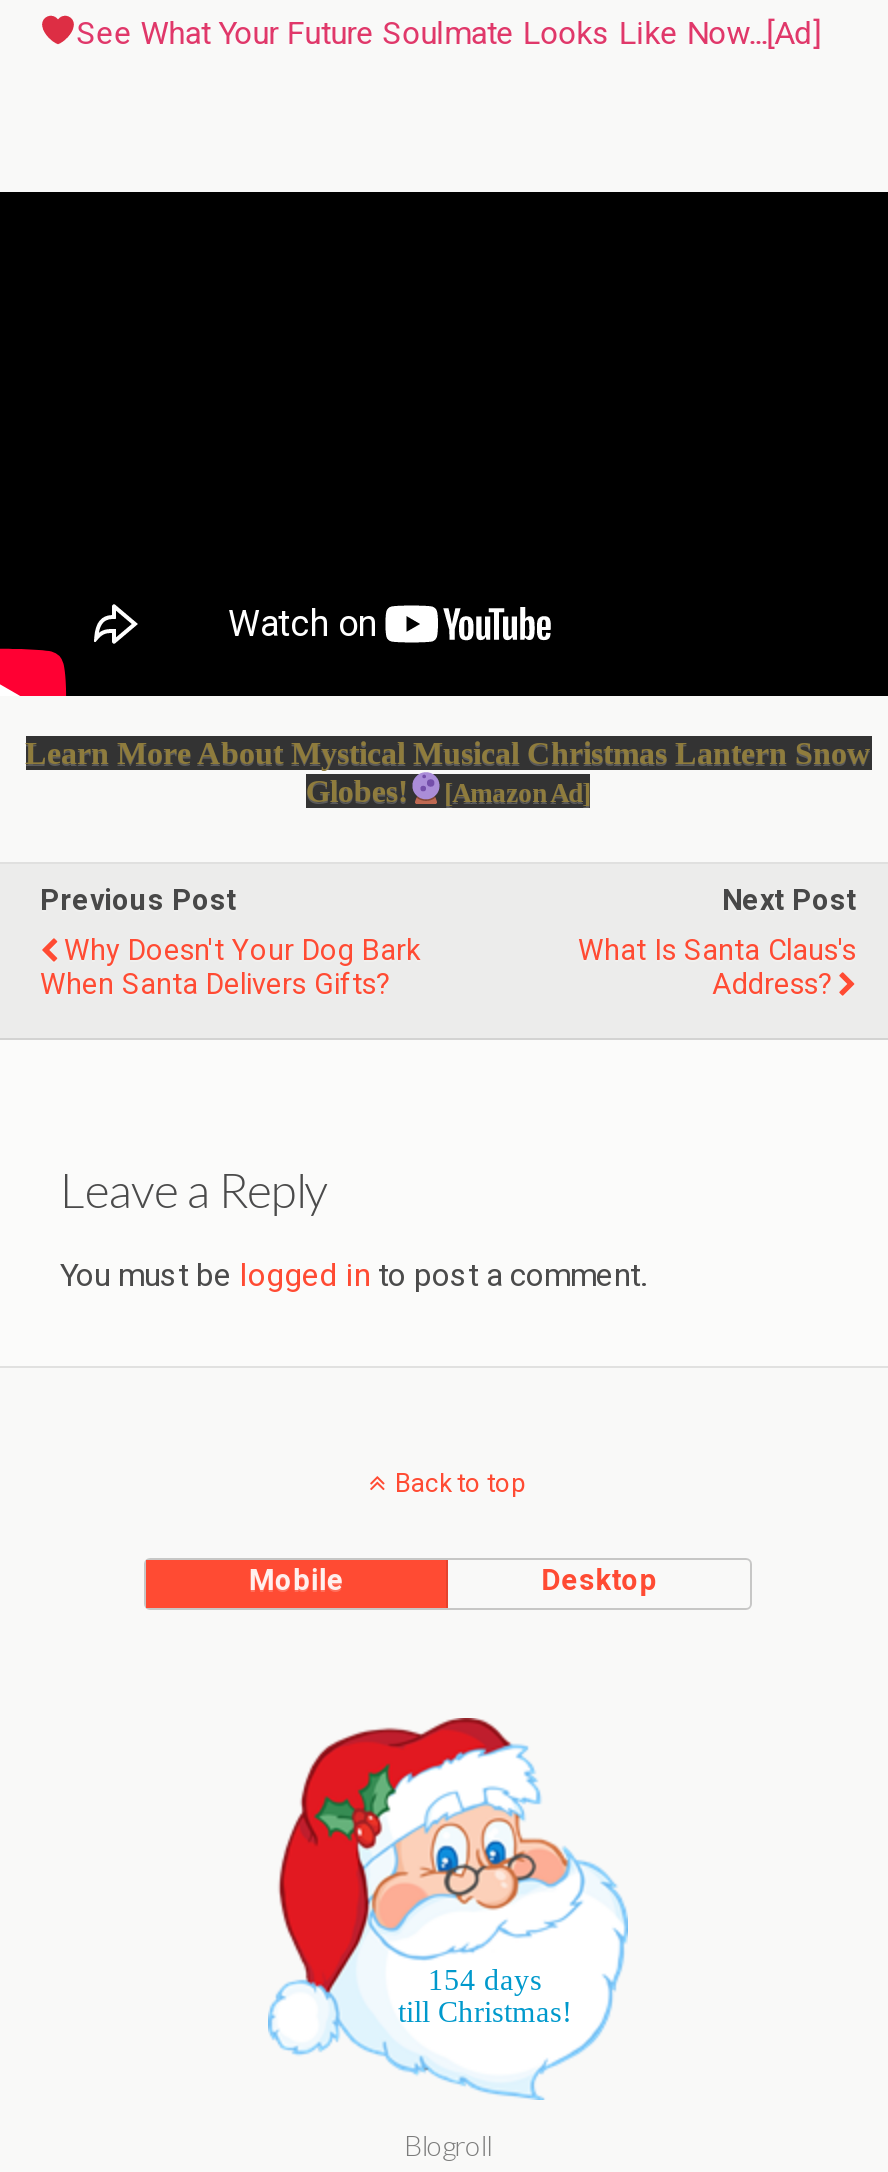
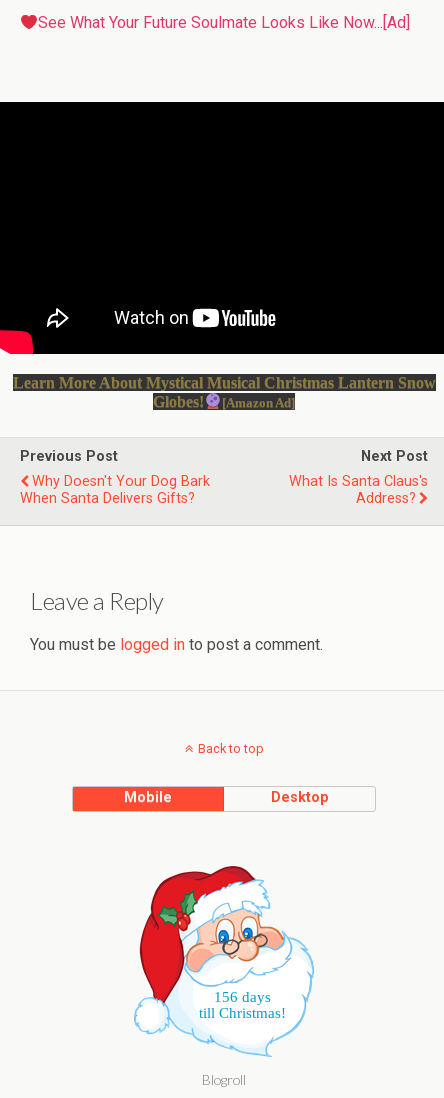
[428,1965,542,1997] 154 days -> [214,989,271,1005] 156 days

